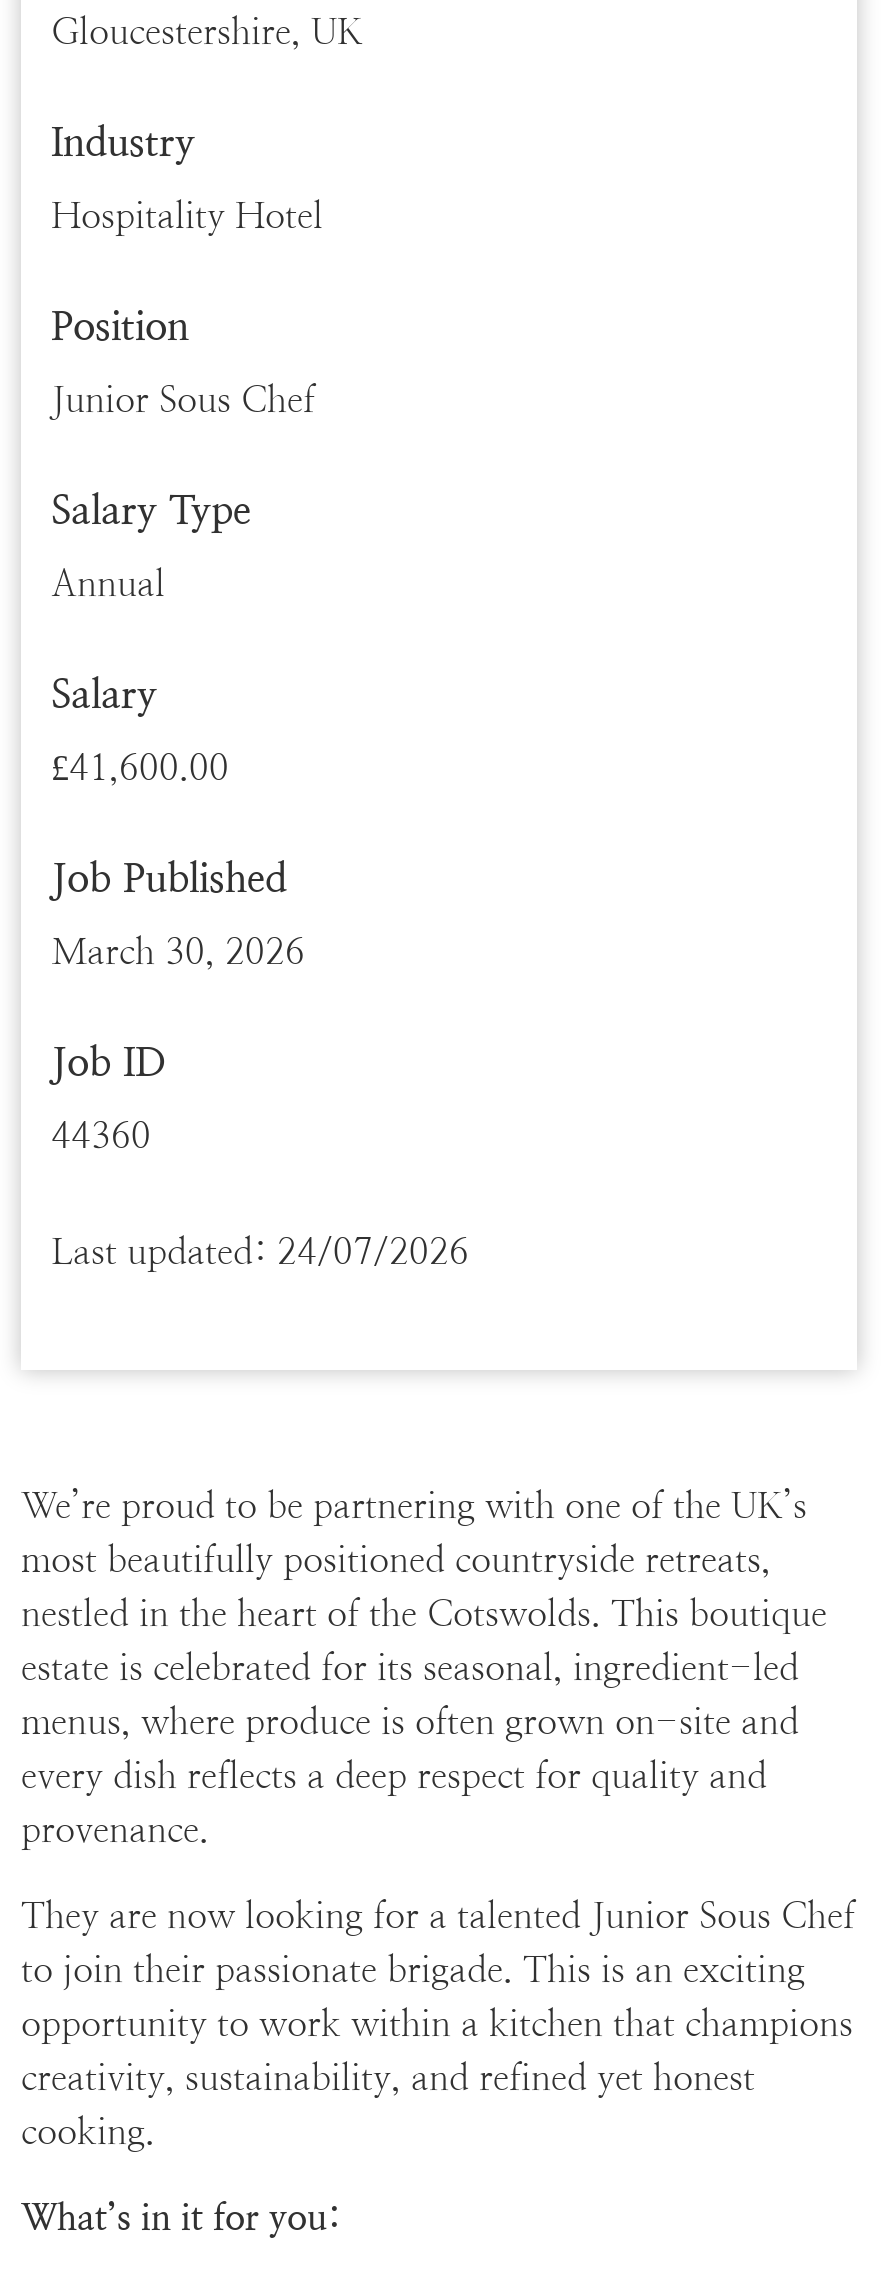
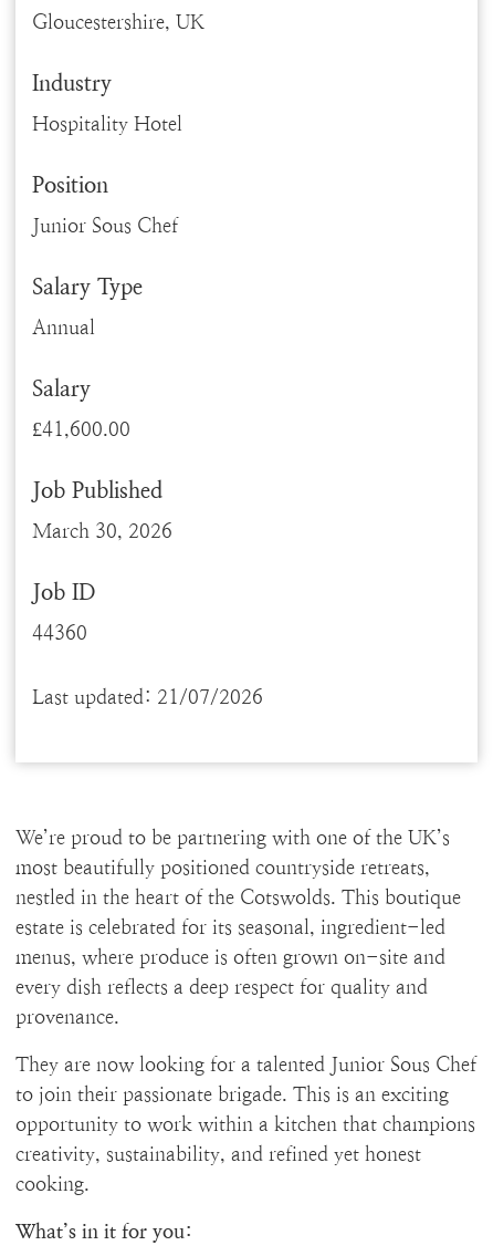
[51,1230,469,1272] Last updated: 24/07/2026 -> [32,685,263,708] Last updated: 21/07/2026

